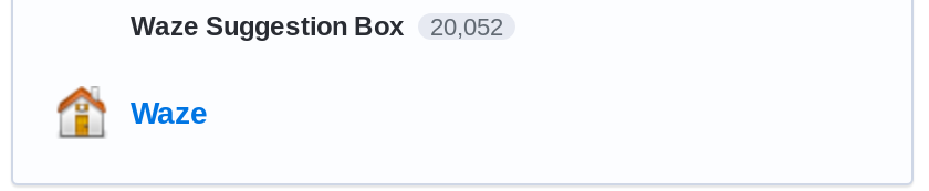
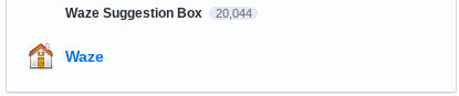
[131,11,503,42] Waze Suggestion Box 20,052 -> [65,6,252,21] Waze Suggestion Box 20,044

